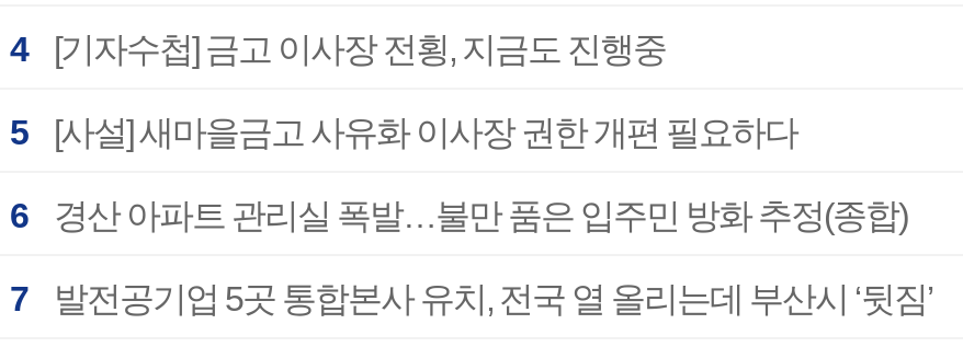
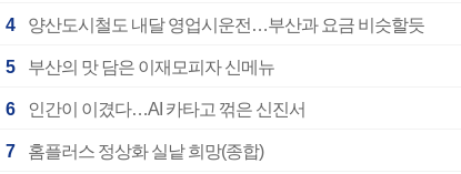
[54,31,666,68] [기자수첩] 금고 이사장 전횡, 지금도 진행중 -> [28,16,424,34] 양산도시철도 내달 영업시운전…부산과 요금 비슷할듯
[54,114,797,151] [사설] 새마을금고 사유화 이사장 권한 개편 필요하다 -> [28,58,274,76] 부산의 맛 담은 이재모피자 신메뉴
[54,197,907,234] 경산 아파트 관리실 폭발…불만 품은 입주민 방화 추정(종합) -> [28,100,305,119] 인간이 이겼다…AI 카타고 꺾은 신진서
[54,280,933,317] 발전공기업 5곳 통합본사 유치, 전국 열 올리는데 부산시 ‘뒷짐’ -> [28,142,263,161] 홈플러스 정상화 실낱 희망(종합)

